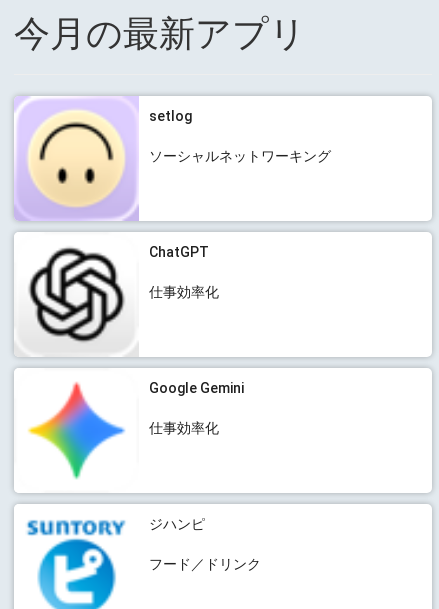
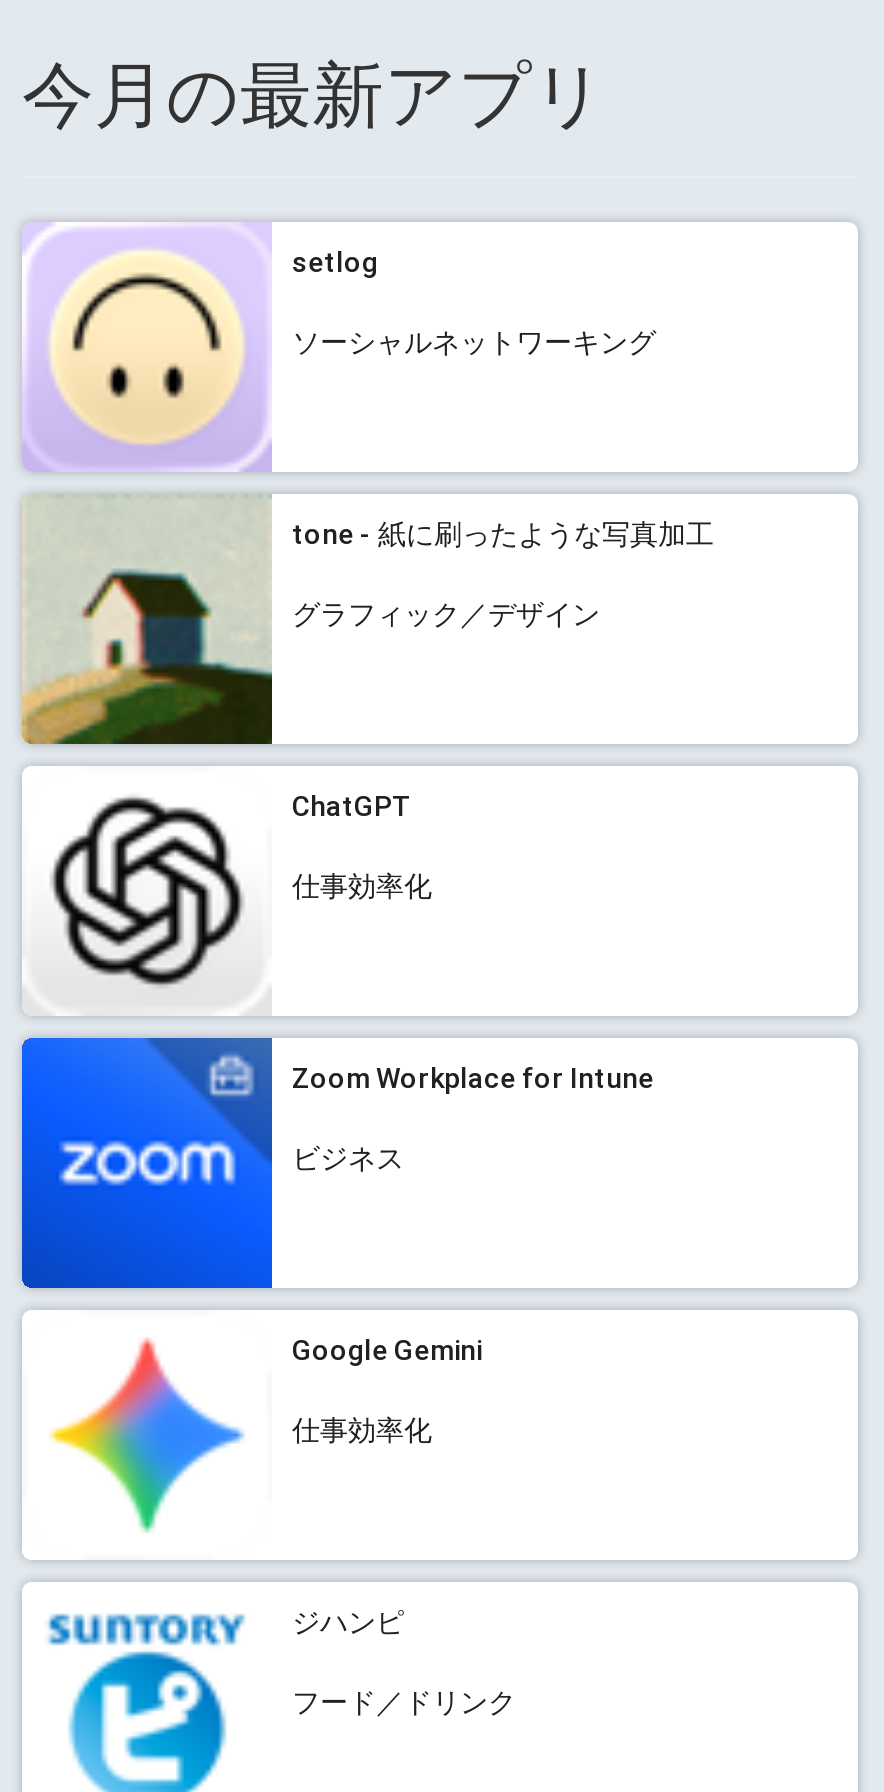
none -> [20,494,714,746] [image] | tone - 紙に刷ったような写真加工 | グラフィック／デザイン
none -> [20,1036,654,1290] [image] | Zoom Workplace for Intune | ビジネス

